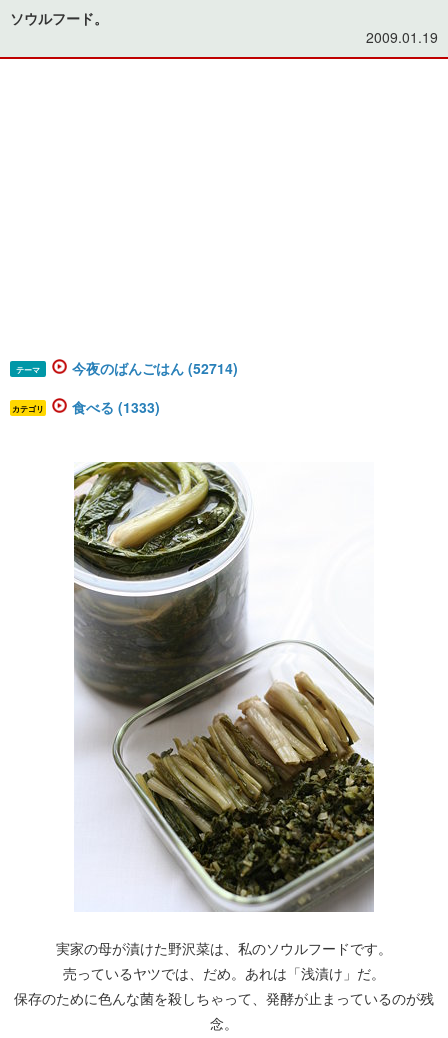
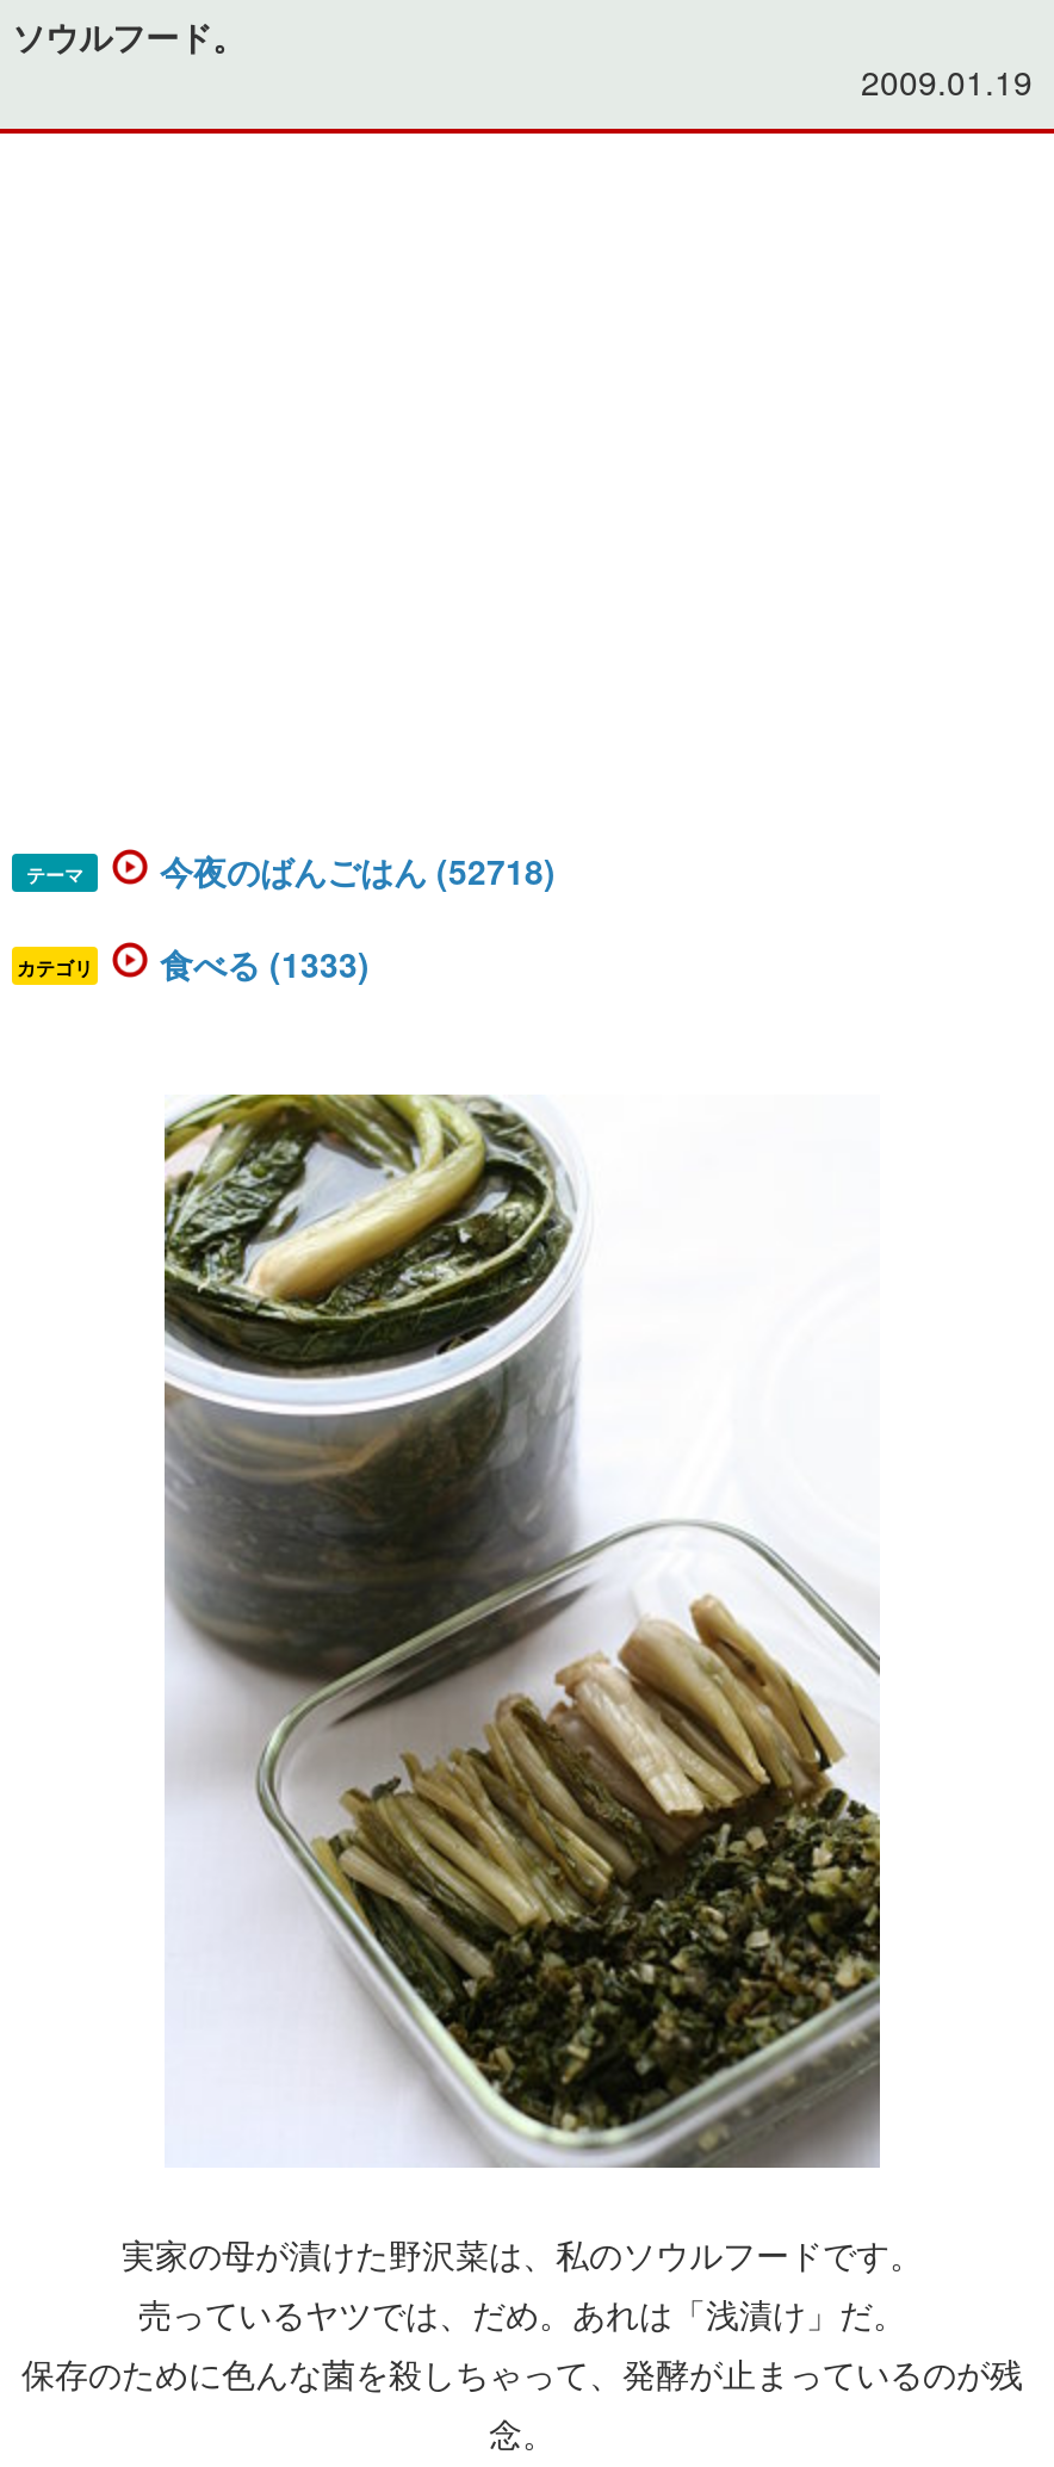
[72,358,238,378] 今夜のばんごはん (52714) -> [160,846,556,894] 今夜のばんごはん (52718)

